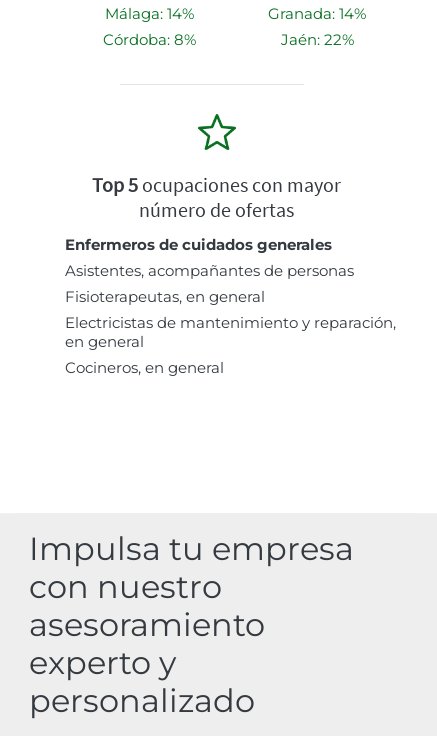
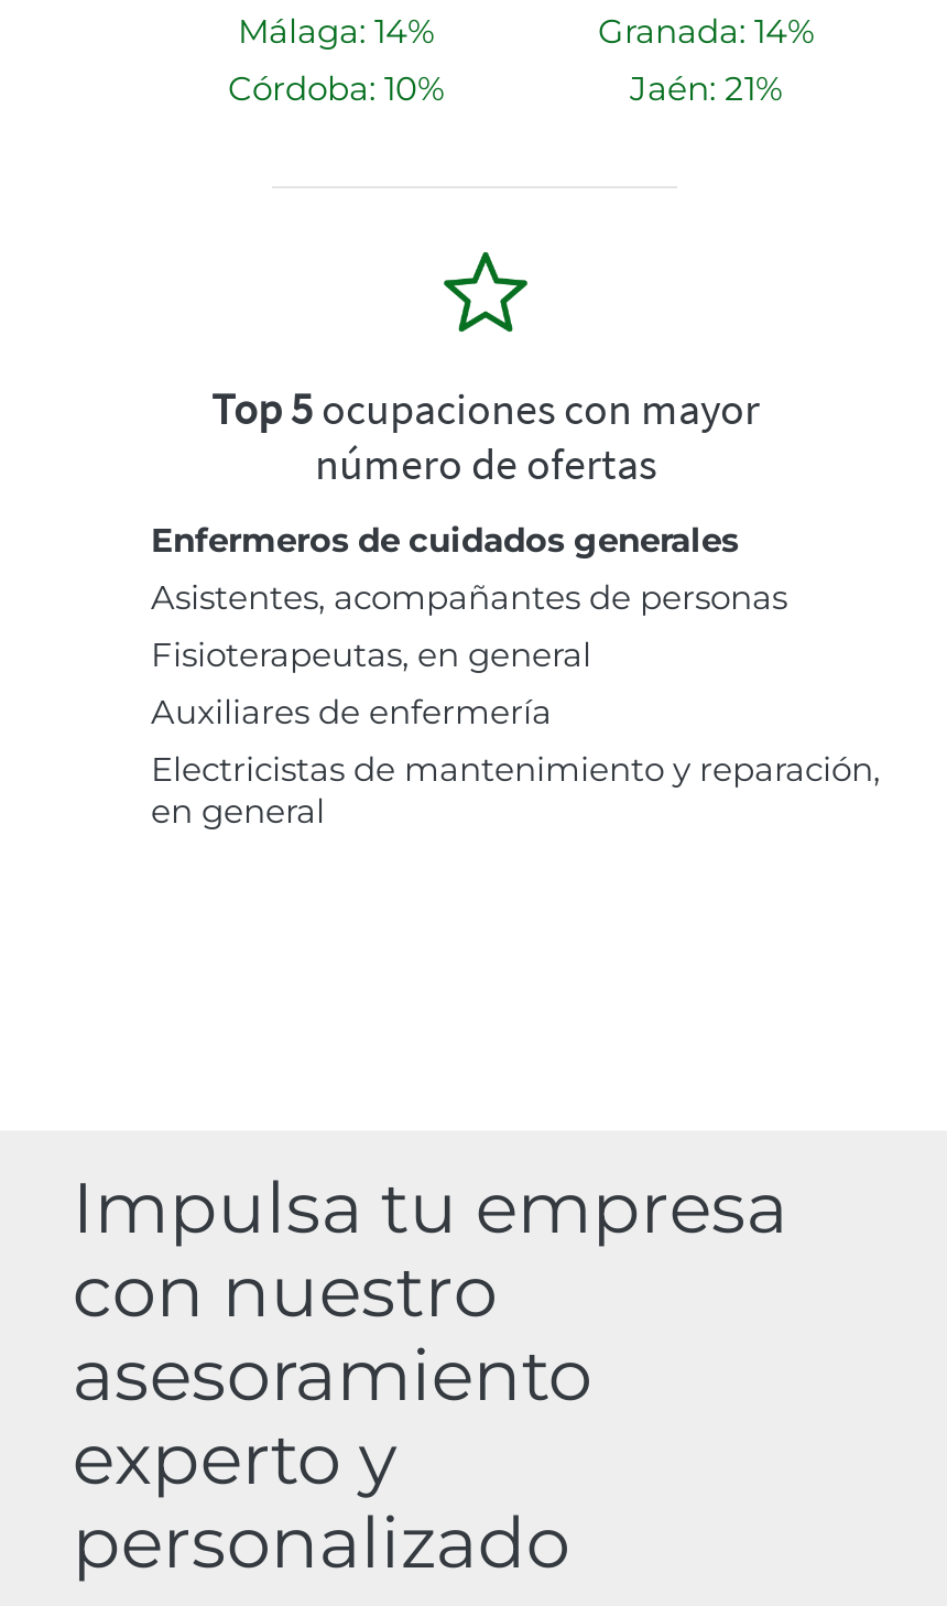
[102,30,195,49] Córdoba: 8% -> [228,67,444,108] Córdoba: 10%
[280,30,353,49] Jaén: 22% -> [630,67,782,108] Jaén: 21%
none -> [151,690,552,732] Auxiliares de enfermería
moved [65,313,396,351] -> [151,747,880,831]: Electricistas de mantenimiento y reparación, | en general
[65,358,224,377] Cocineros, en general -> none

